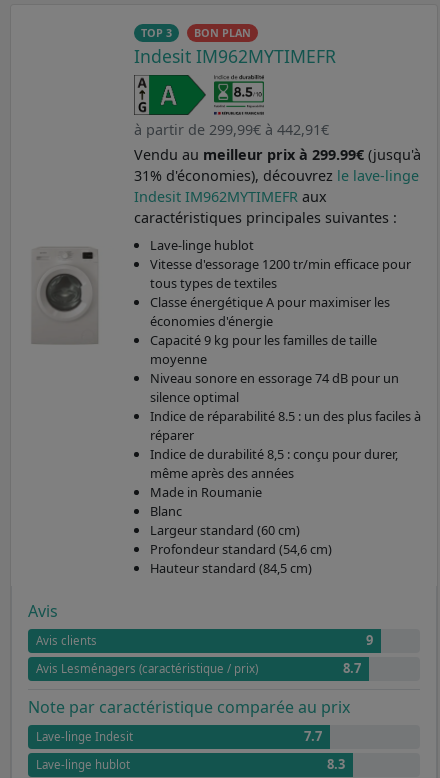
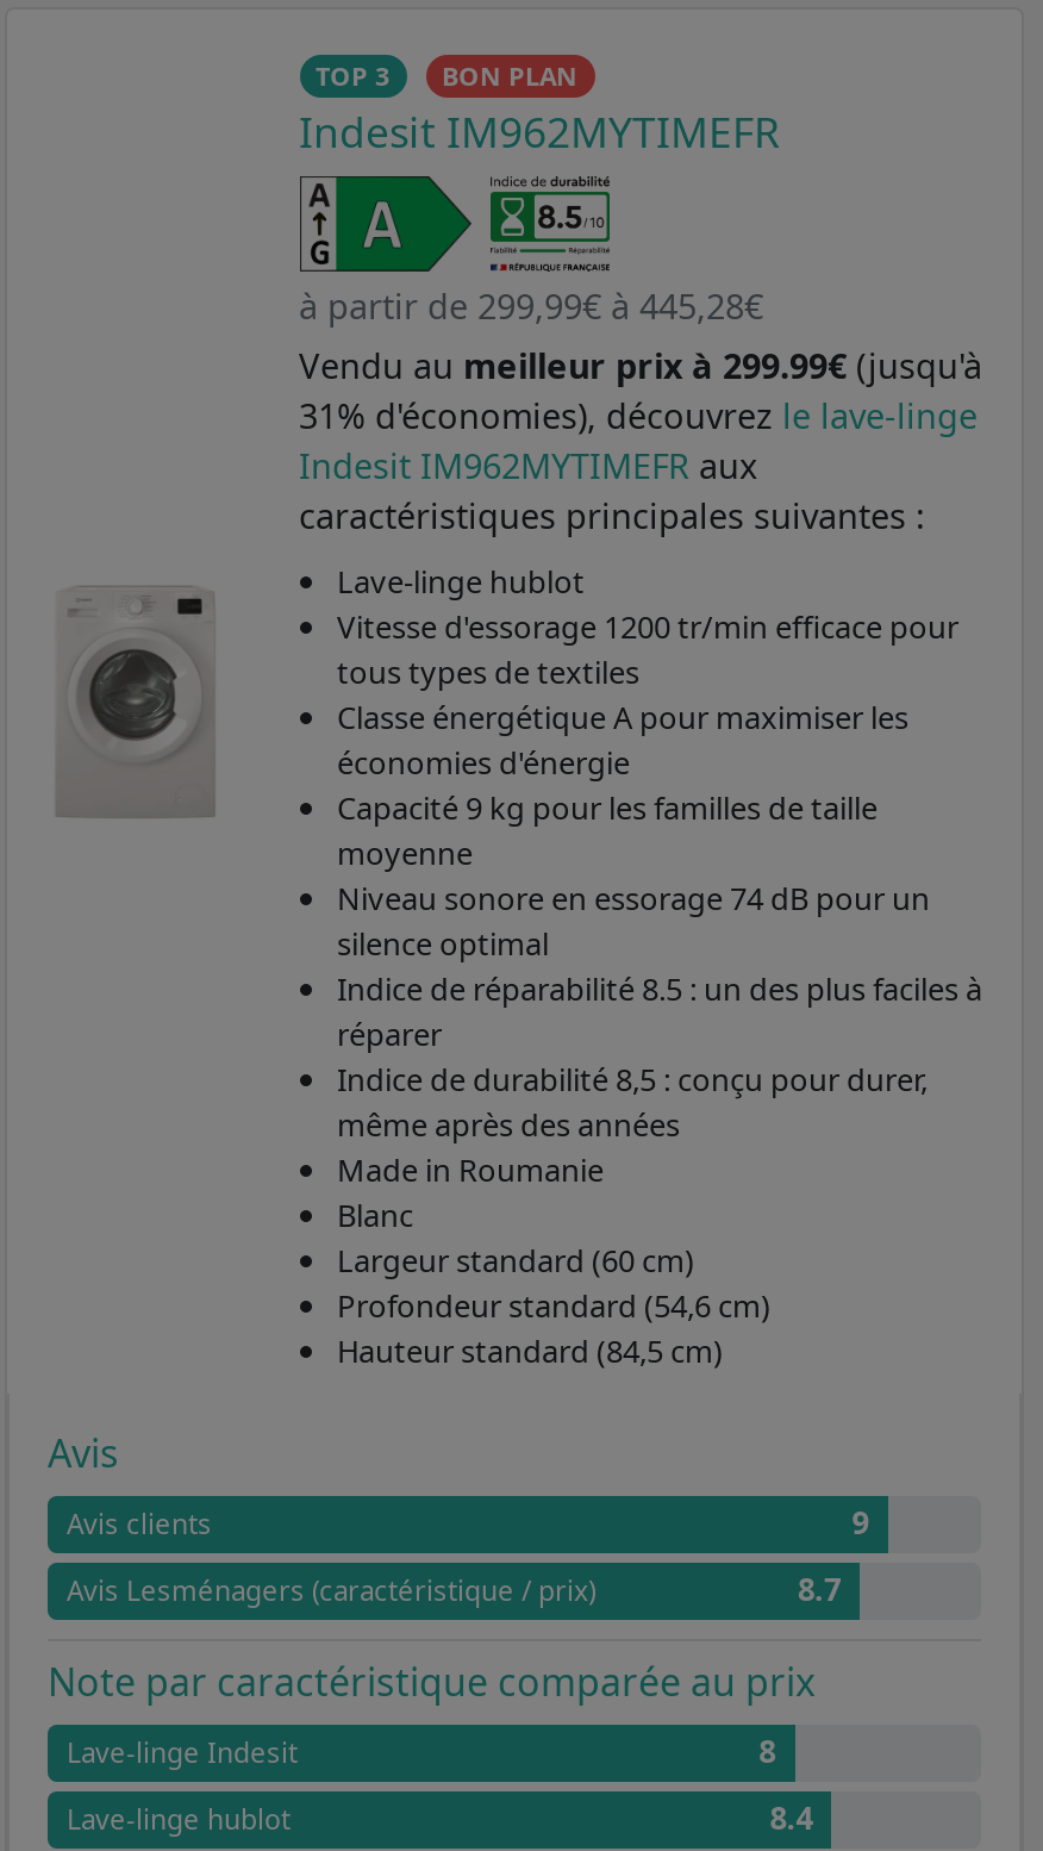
[133,120,328,139] à partir de 299,99€ à 442,91€ -> [299,283,763,328] à partir de 299,99€ à 445,28€
[304,727,322,745] 7.7 -> [759,1730,775,1773] 8
[327,755,345,773] 8.3 -> [770,1797,813,1840] 8.4

